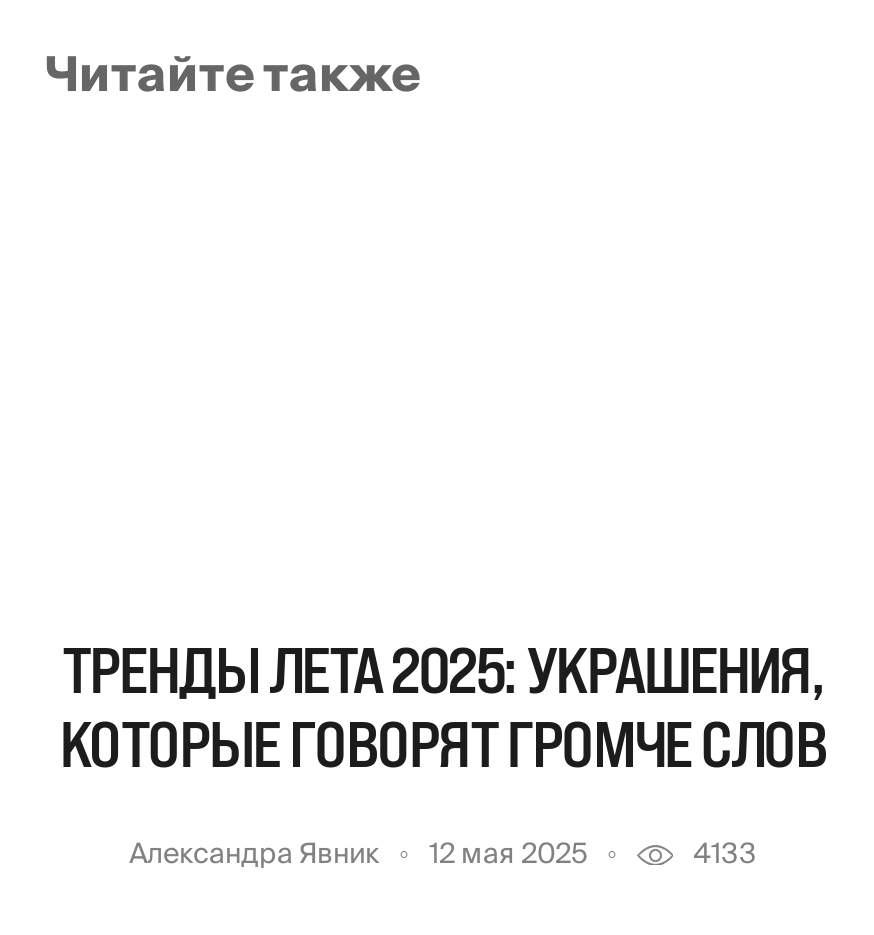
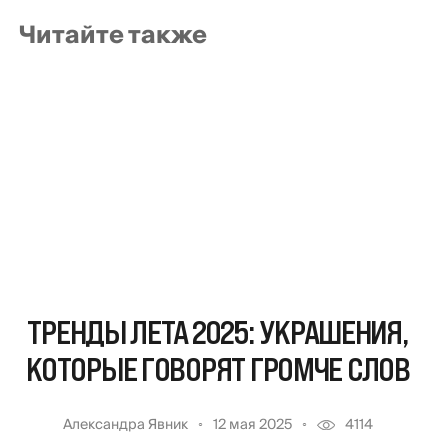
[693,831,757,879] 4133 -> [345,413,373,437] 4114

